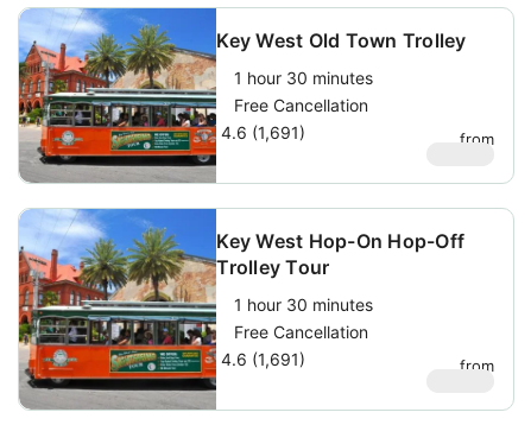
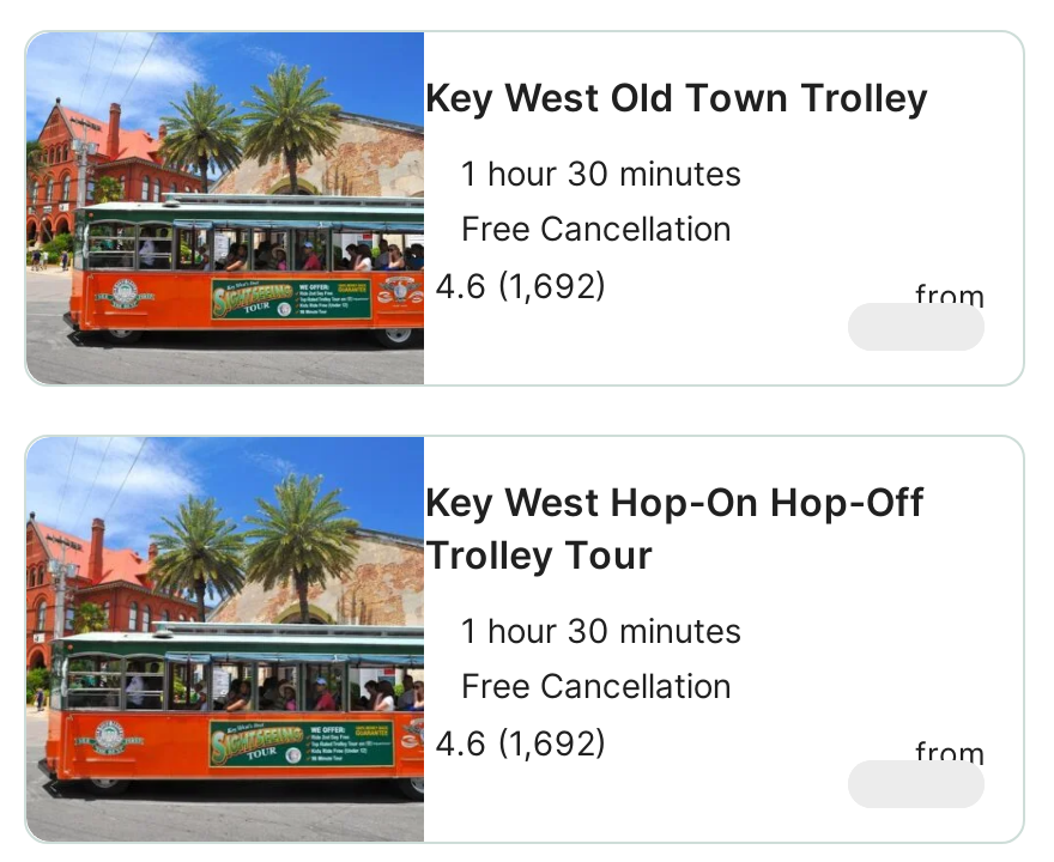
[217,122,306,142] 4.6 (1,691) -> [425,265,607,305] 4.6 (1,692)
[217,349,306,369] 4.6 (1,691) -> [425,722,607,763] 4.6 (1,692)

